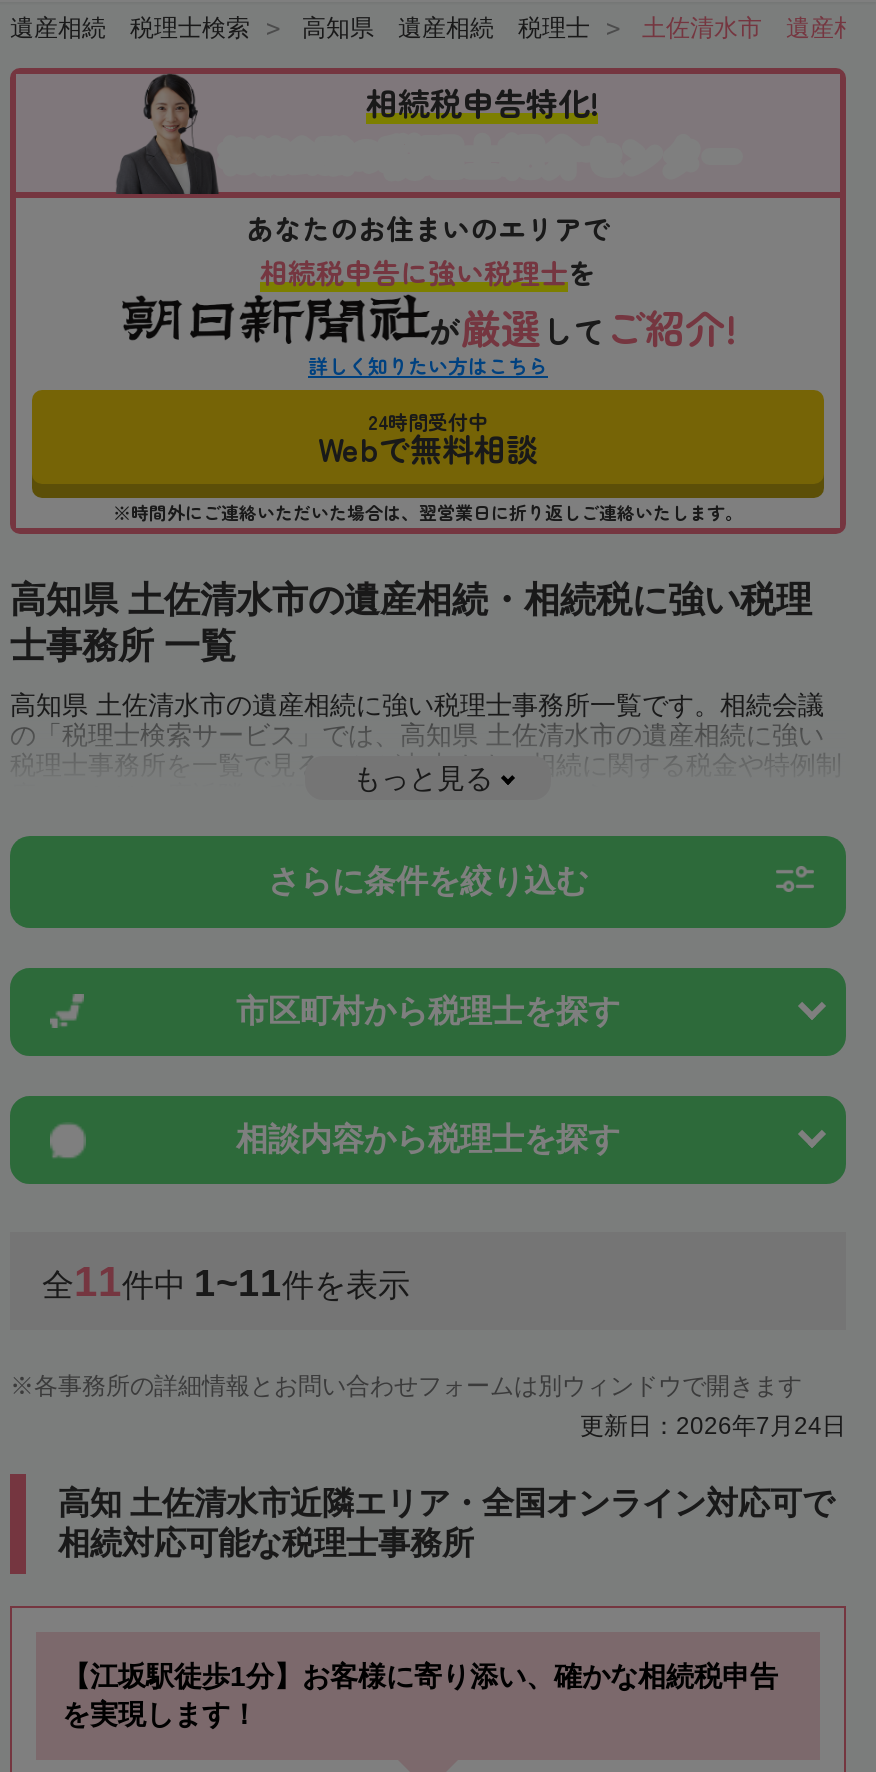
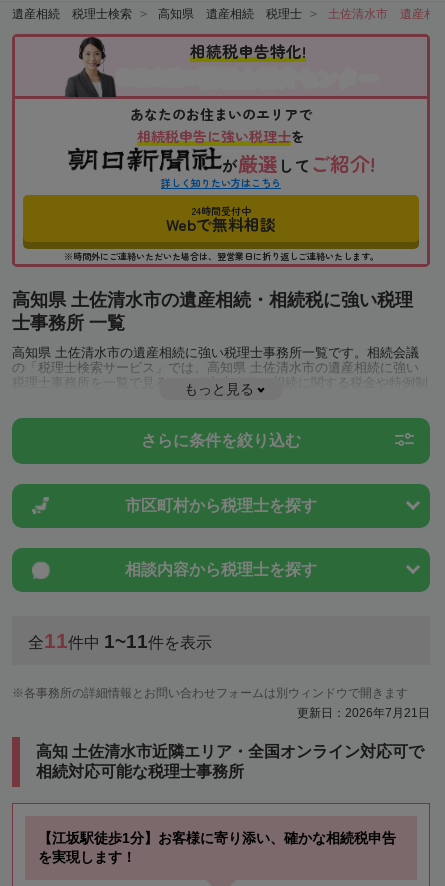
[580,1411,846,1439] 更新日：2026年7月24日 -> [297,706,430,720] 更新日：2026年7月21日

